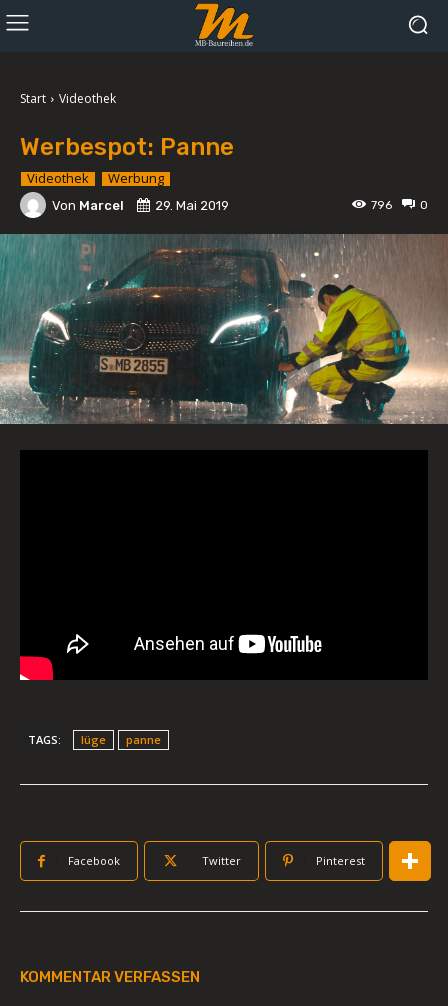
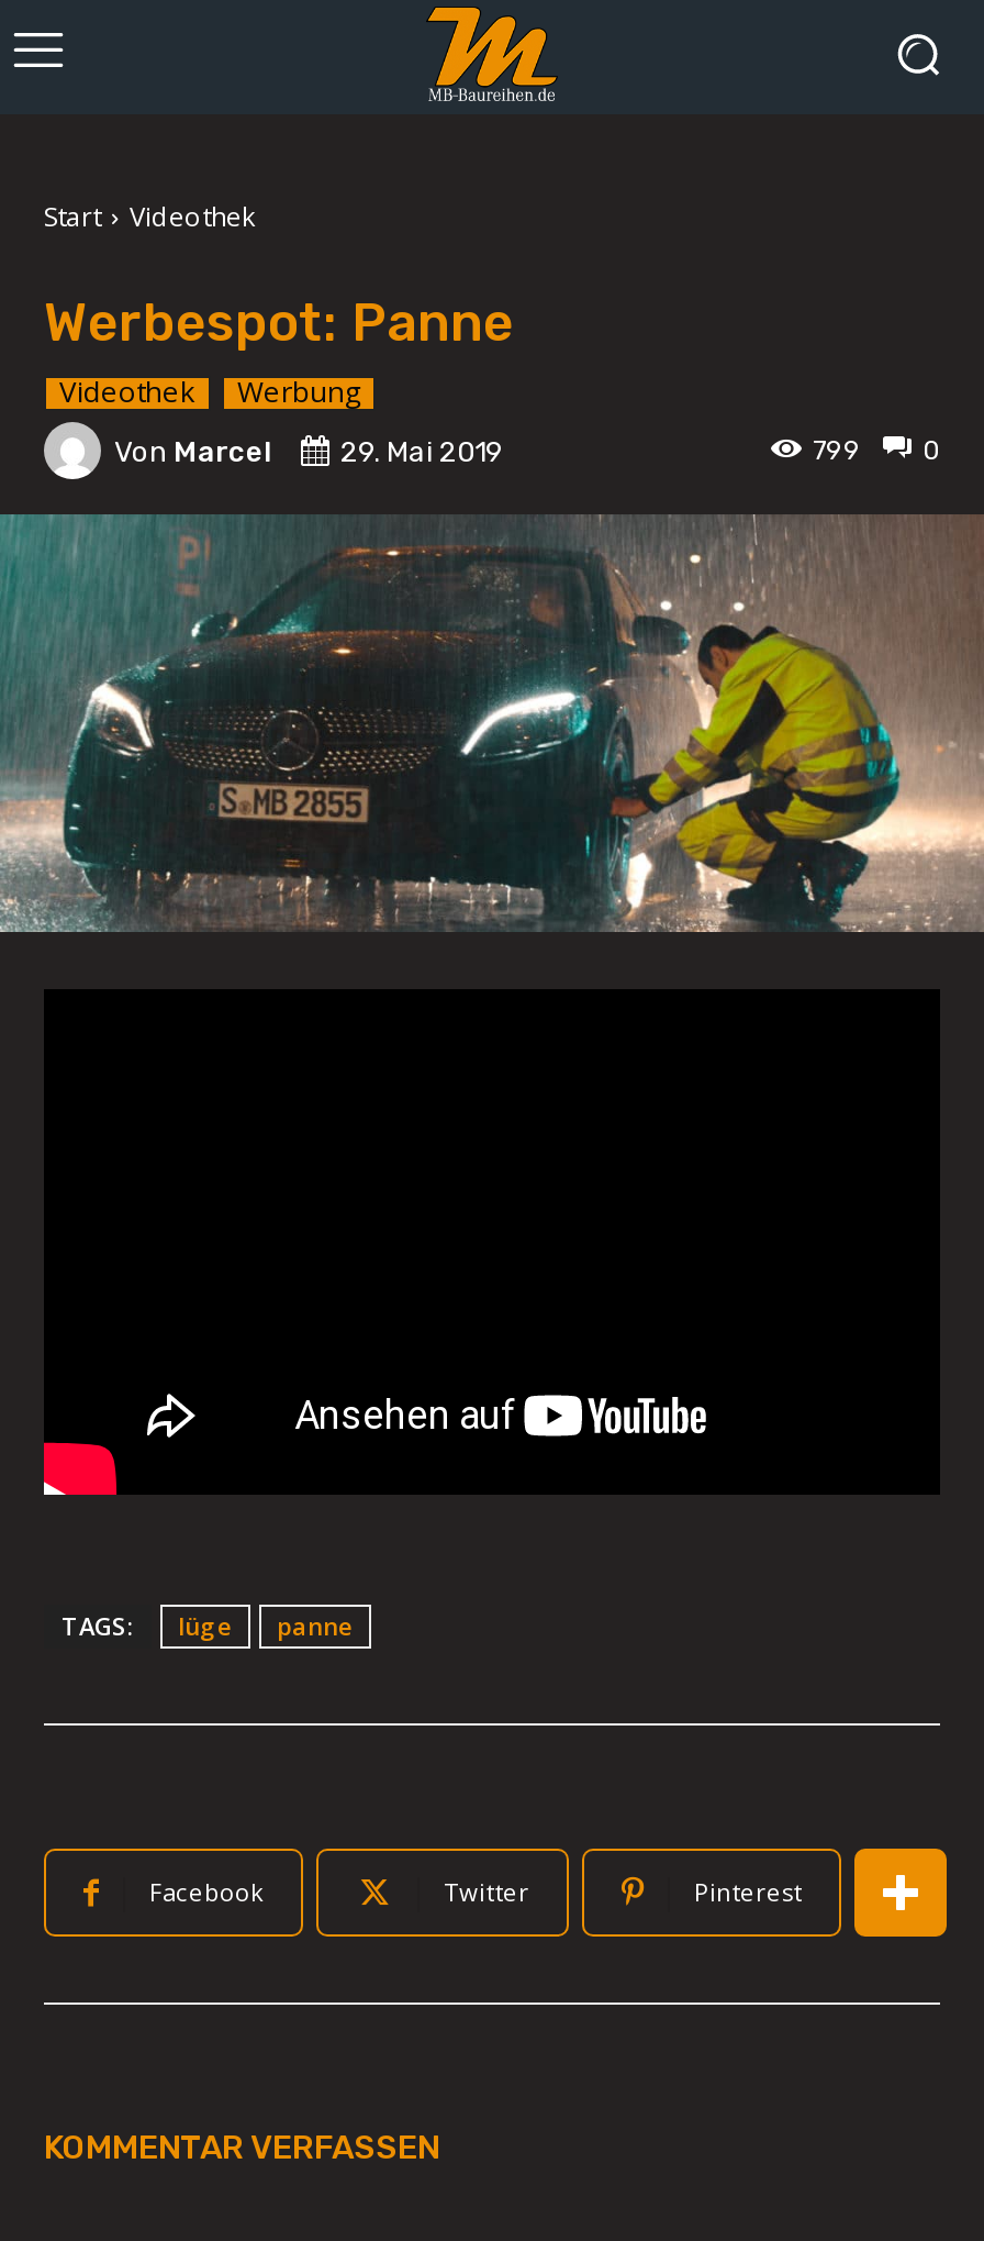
[371,198,428,212] 796 0 -> [813,435,940,466] 799 0

